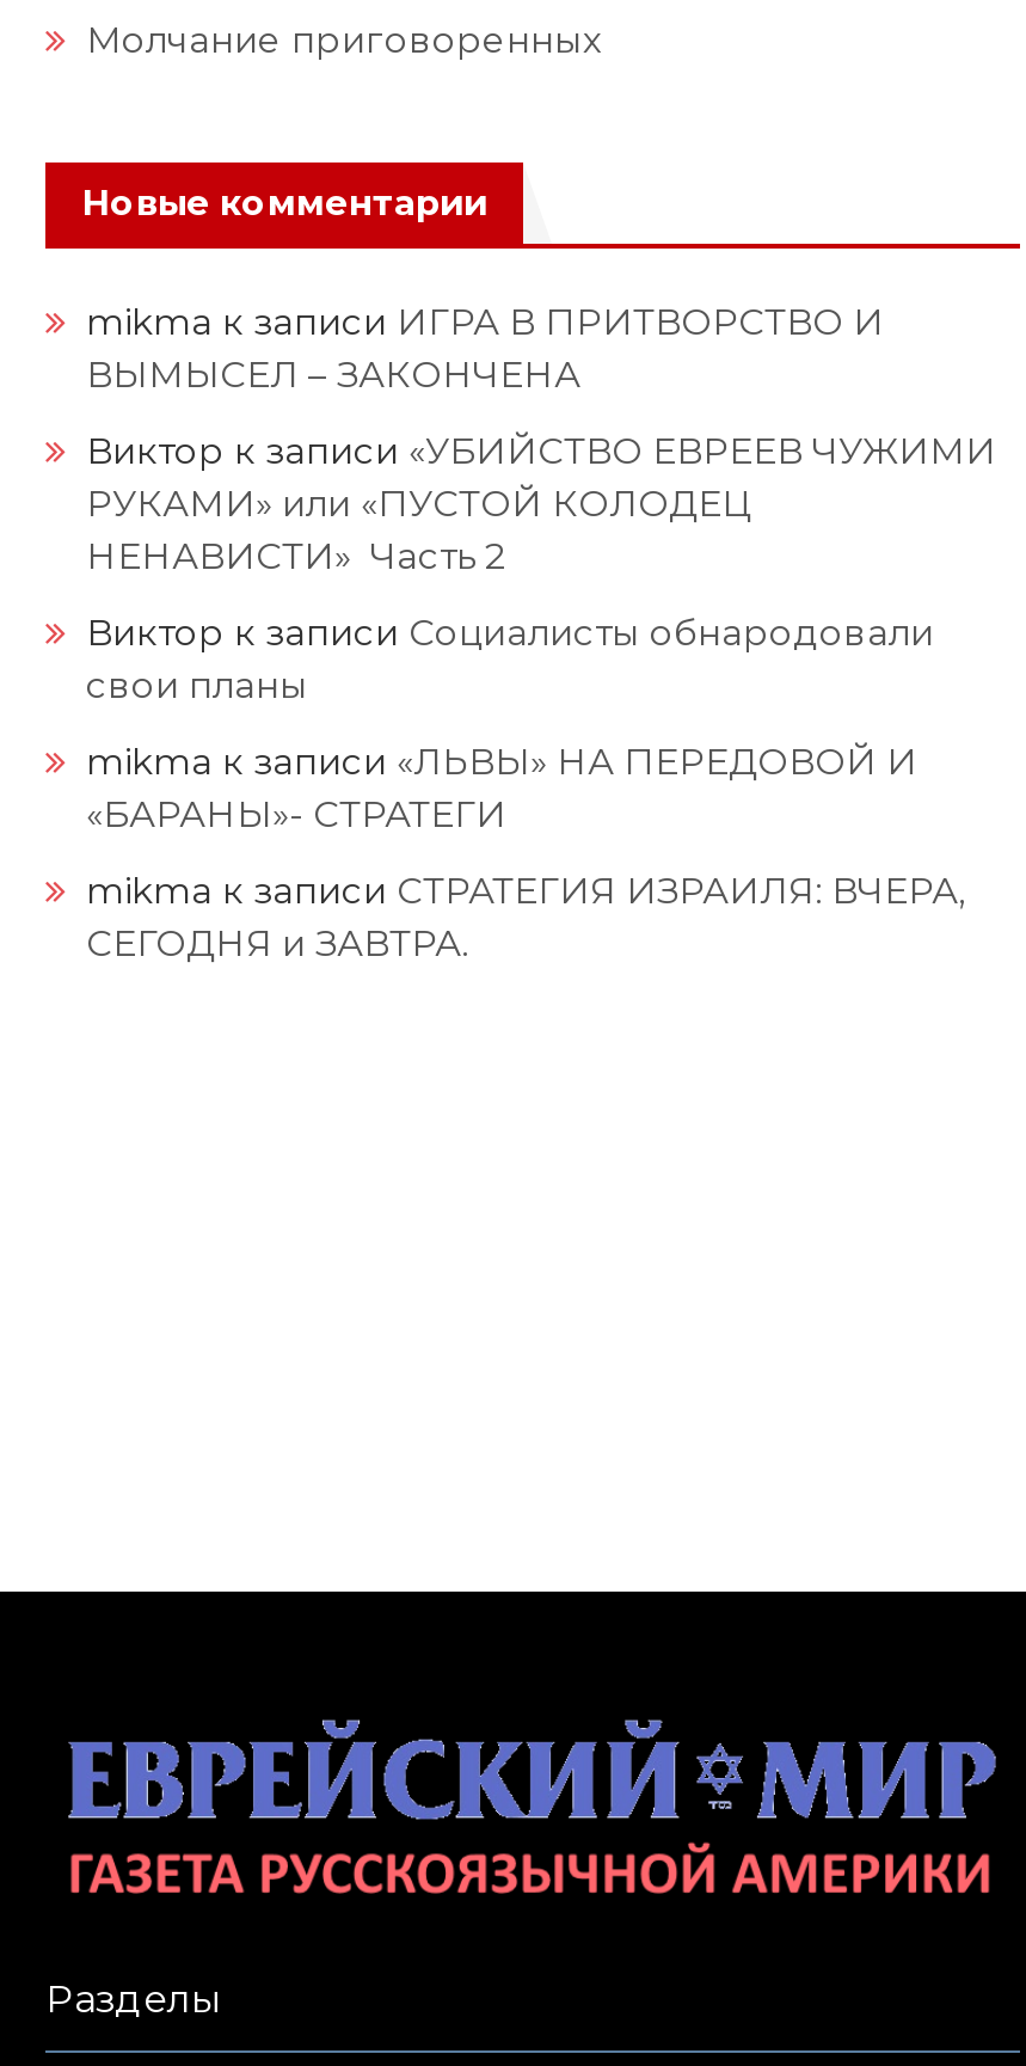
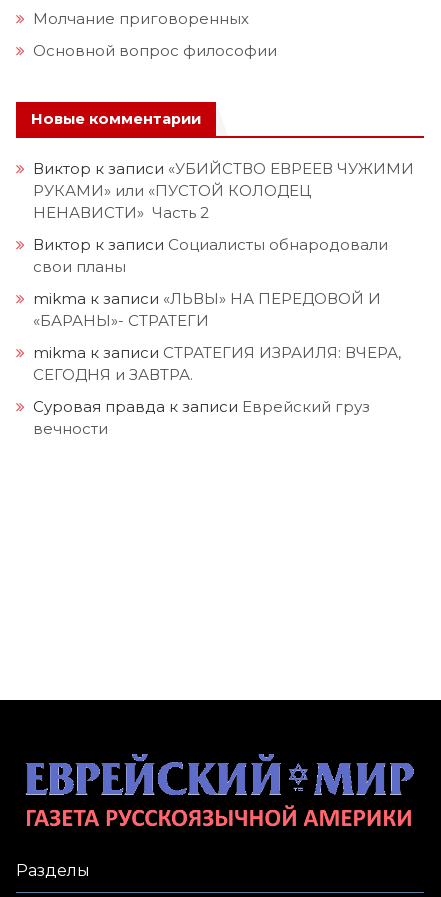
none -> [33,41,277,60] Основной вопрос философии
[86,298,884,396] mikma к записи ИГРА В ПРИТВОРСТВО И | ВЫМЫСЕЛ – ЗАКОНЧЕНА -> none
moved [86,427,996,965] -> [33,159,414,384]: Виктор к записи «УБИЙСТВО ЕВРЕЕВ ЧУЖИМИ | РУКАМИ» или «ПУСТОЙ КОЛОДЕЦ | НЕНАВИСТИ» Часть 2 | ... | mikma к записи СТРАТЕГИЯ ИЗРАИЛЯ: ВЧЕРА, | СЕГОДНЯ и ЗАВТРА.
none -> [33,397,370,438] Суровая правда к записи Еврейский груз | вечности

